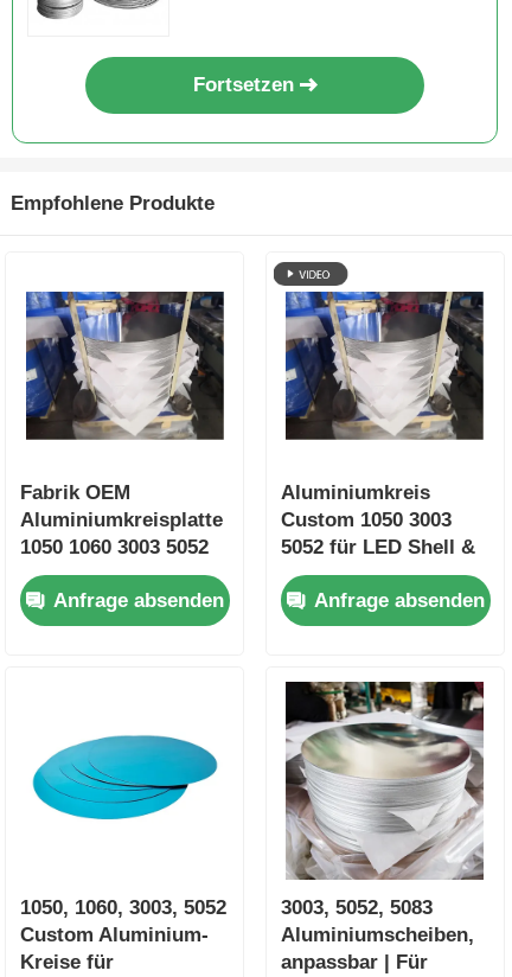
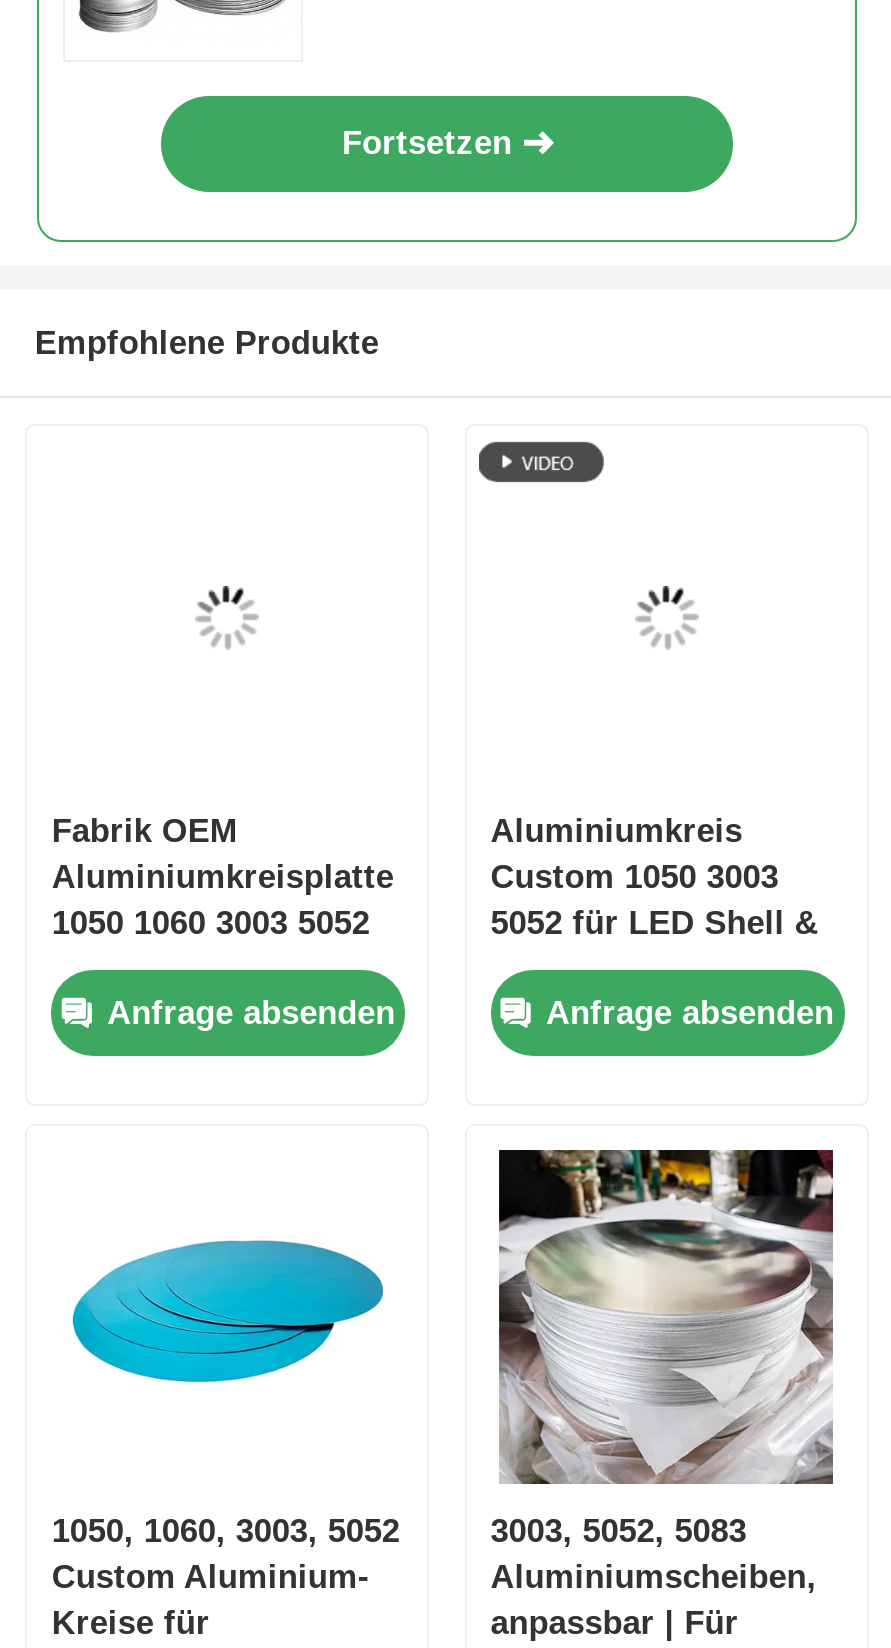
[25,290,225,441] [image] -> none
[284,290,485,441] [image] -> none

